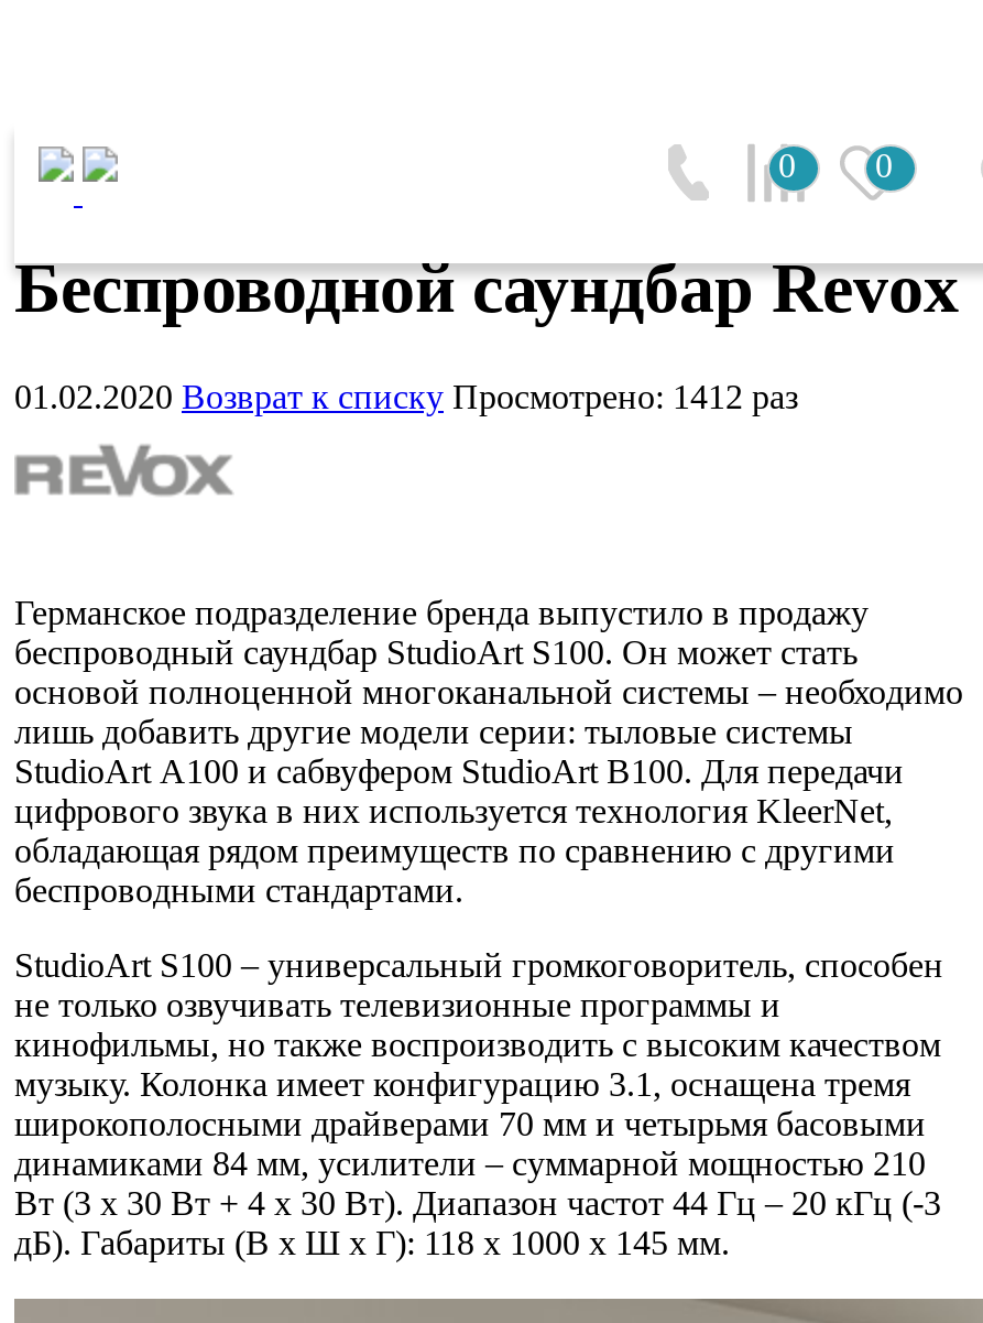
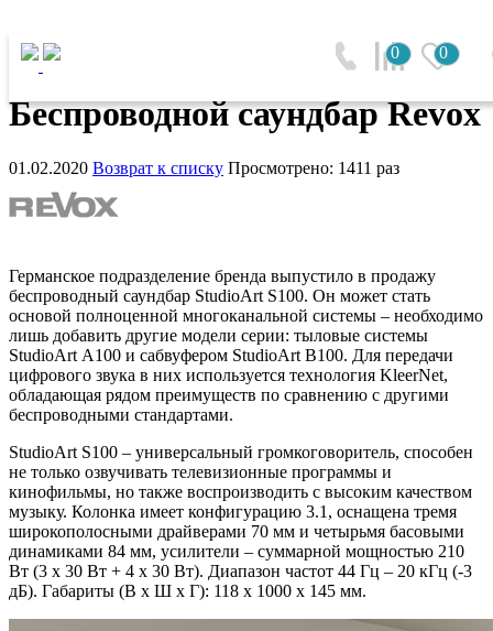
[14,378,798,415] 01.02.2020 Возврат к списку Просмотрено: 1412 раз -> [9,158,399,177] 01.02.2020 Возврат к списку Просмотрено: 1411 раз

